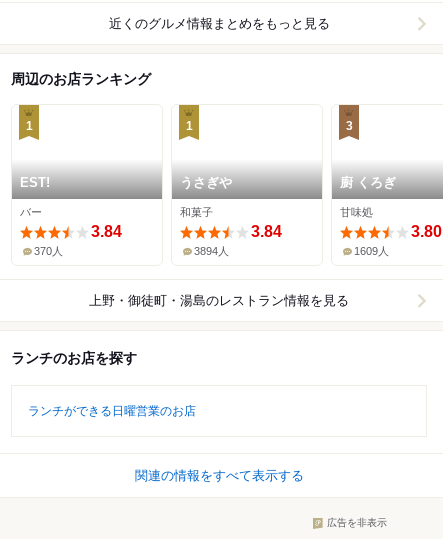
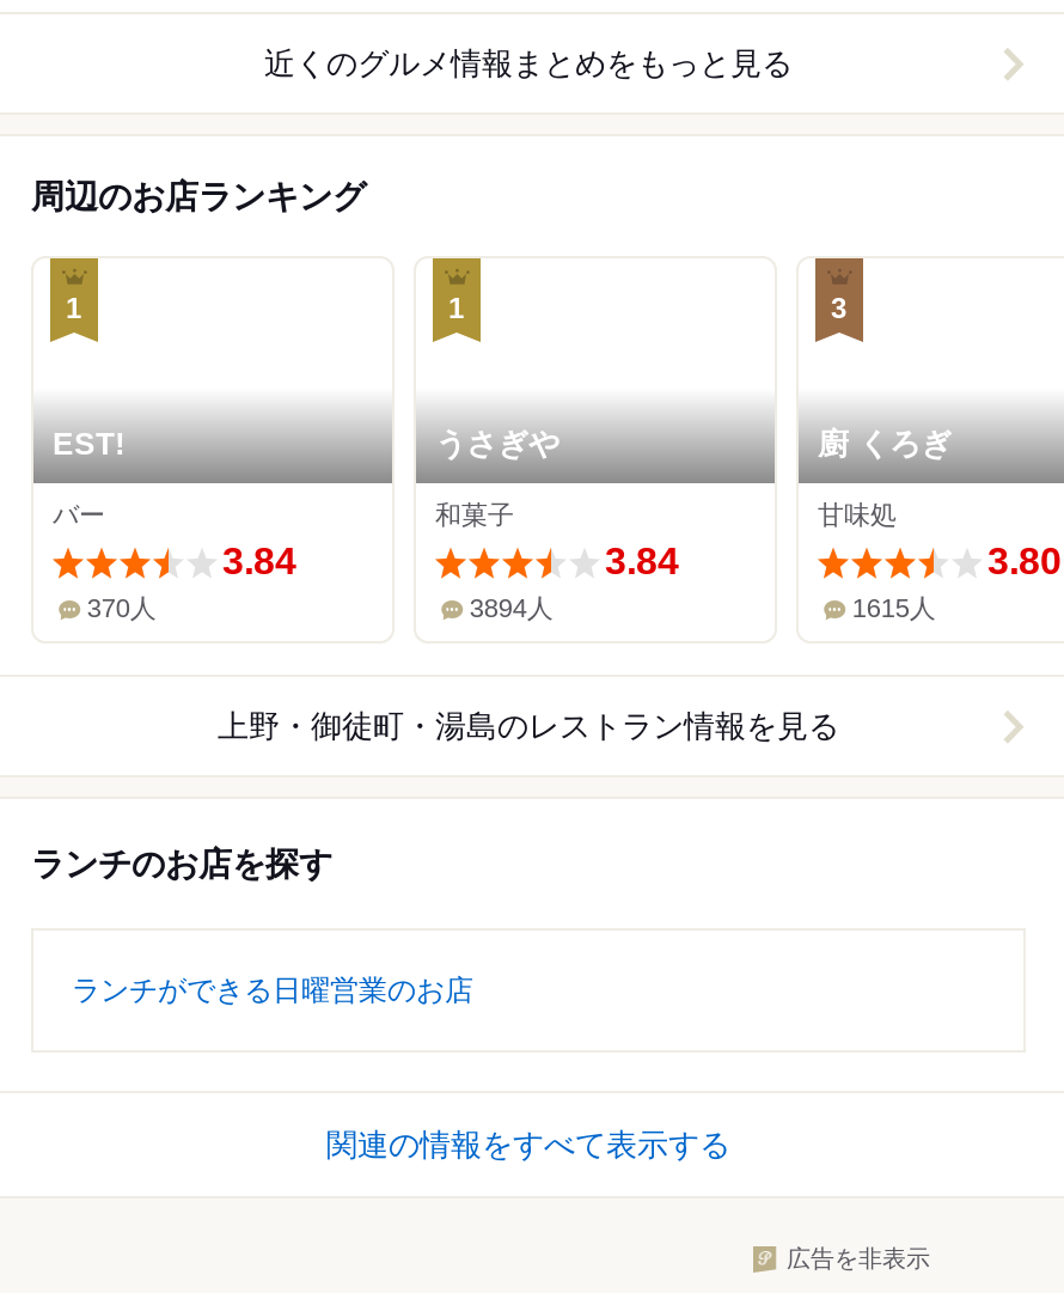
[354,245,389,257] 1609人 -> [852,594,936,623] 1615人

